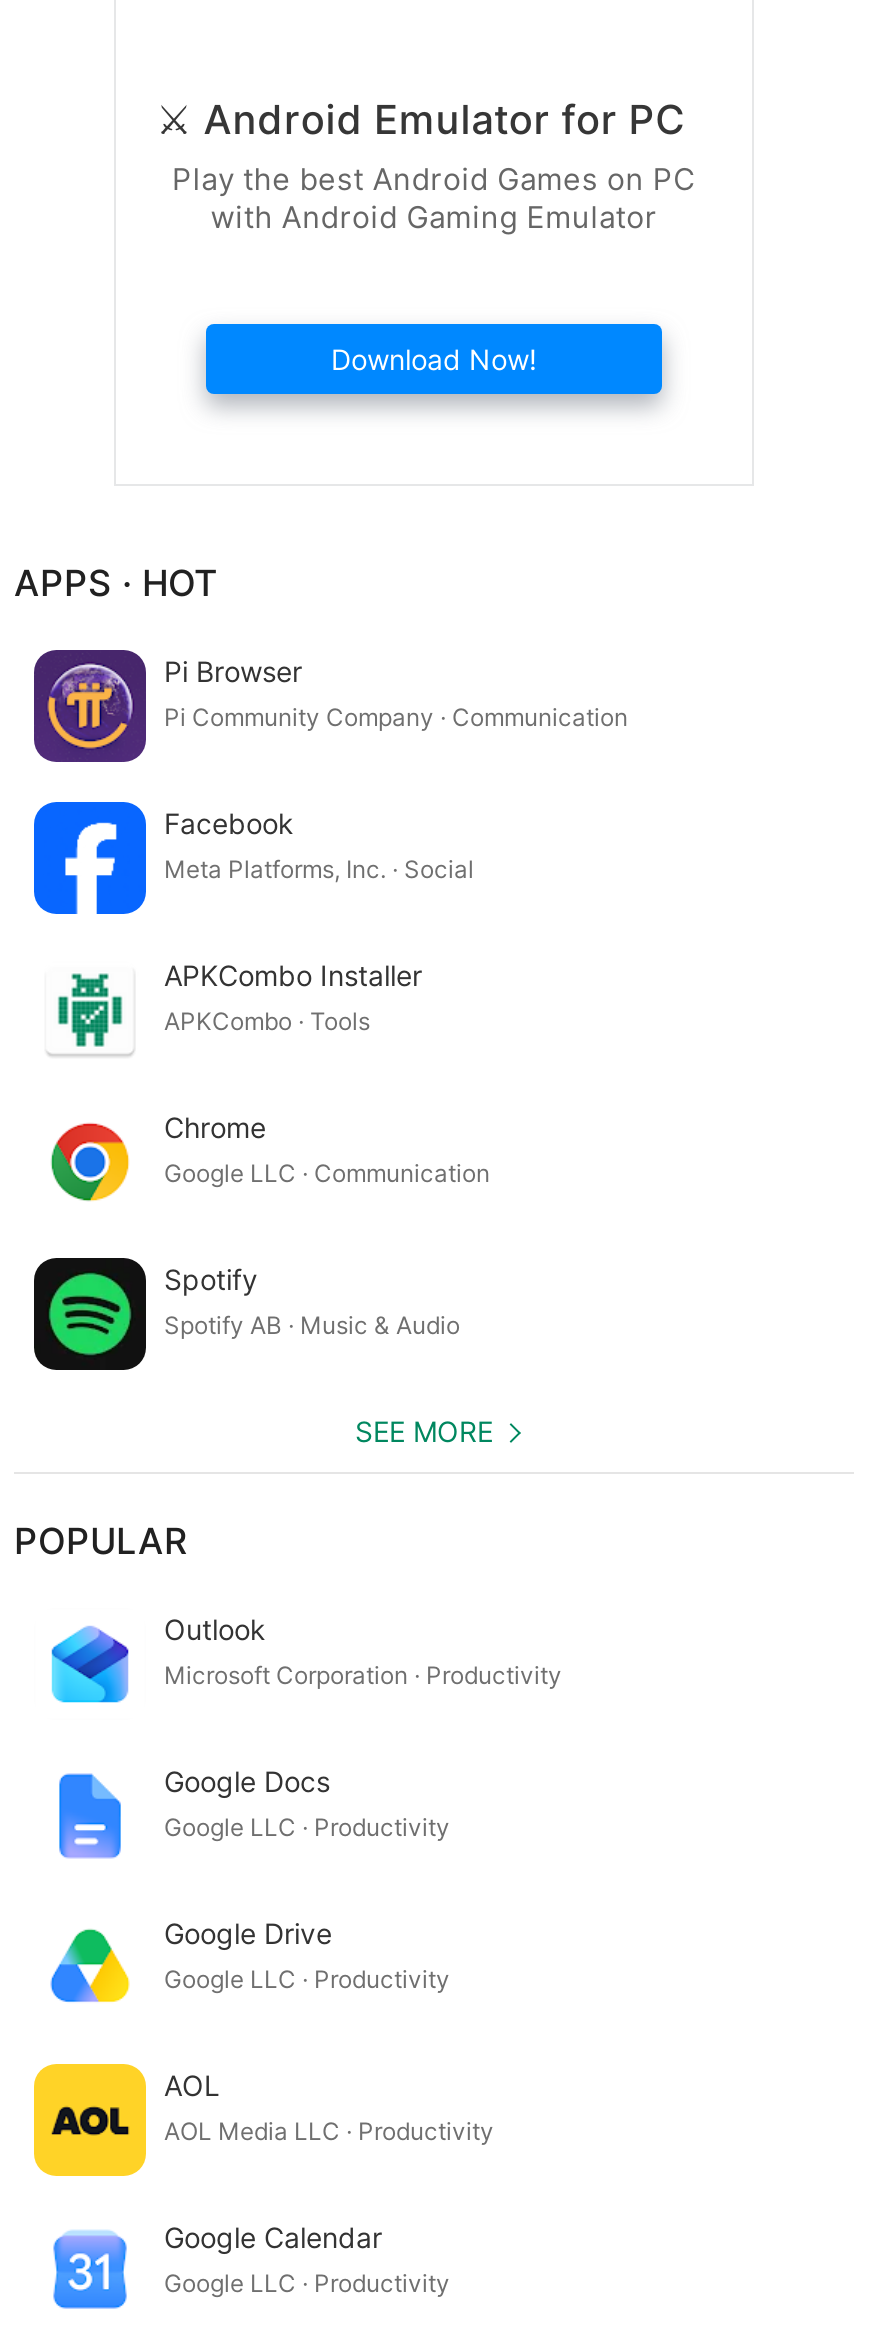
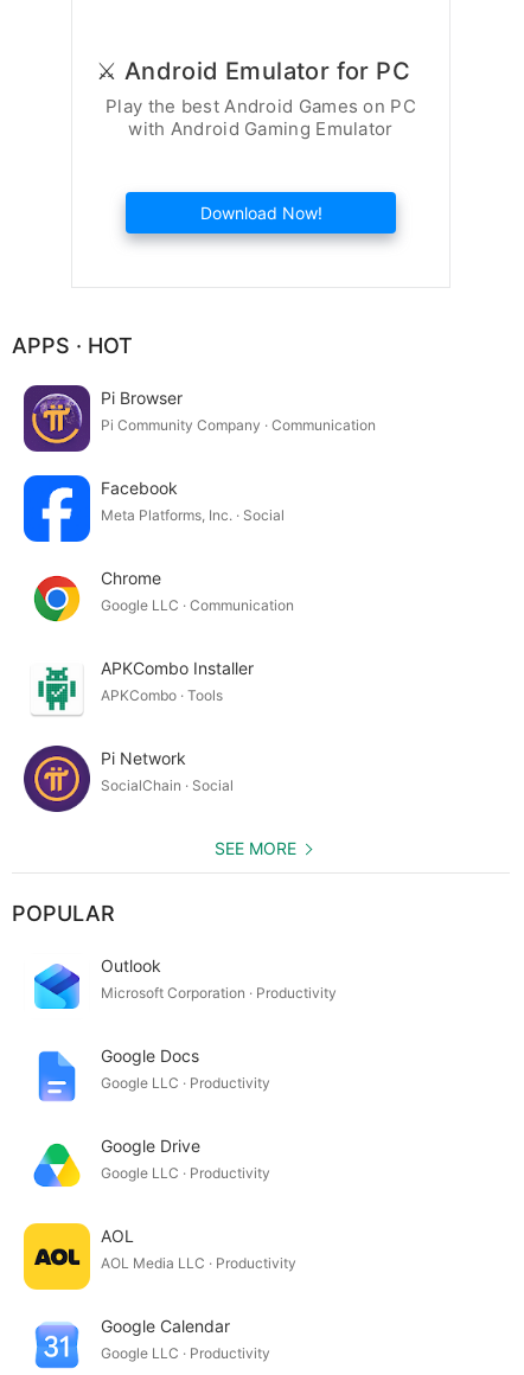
moved [52,957,422,1048] -> [34,657,254,711]: [image] | APKCombo Installer | APKCombo · Tools
moved [50,1109,490,1202] -> [33,567,294,622]: [image] | Chrome | Google LLC · Communication
[32,1256,460,1372] [image] | Spotify | Spotify AB · Music & Audio -> [23,744,234,813] [image] | Pi Network | SocialChain · Social

